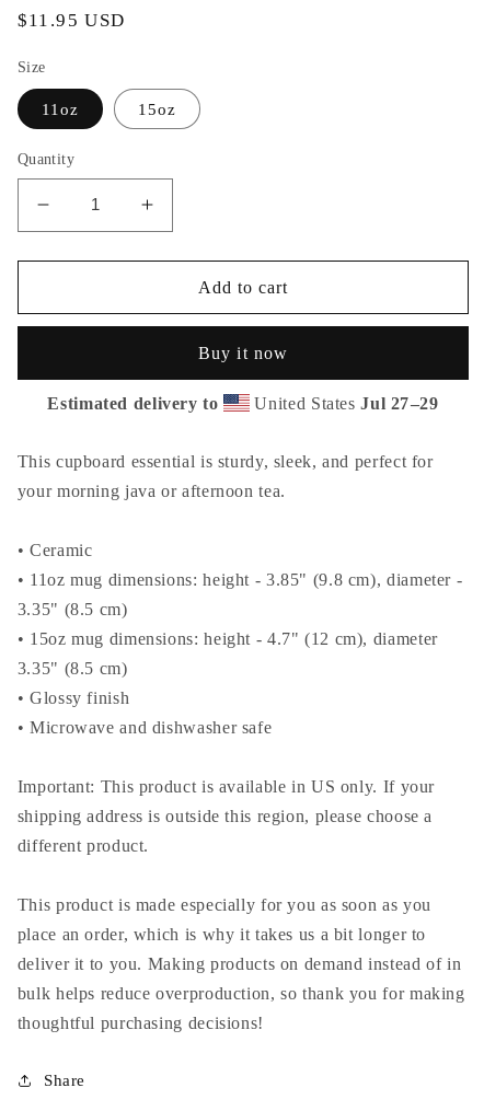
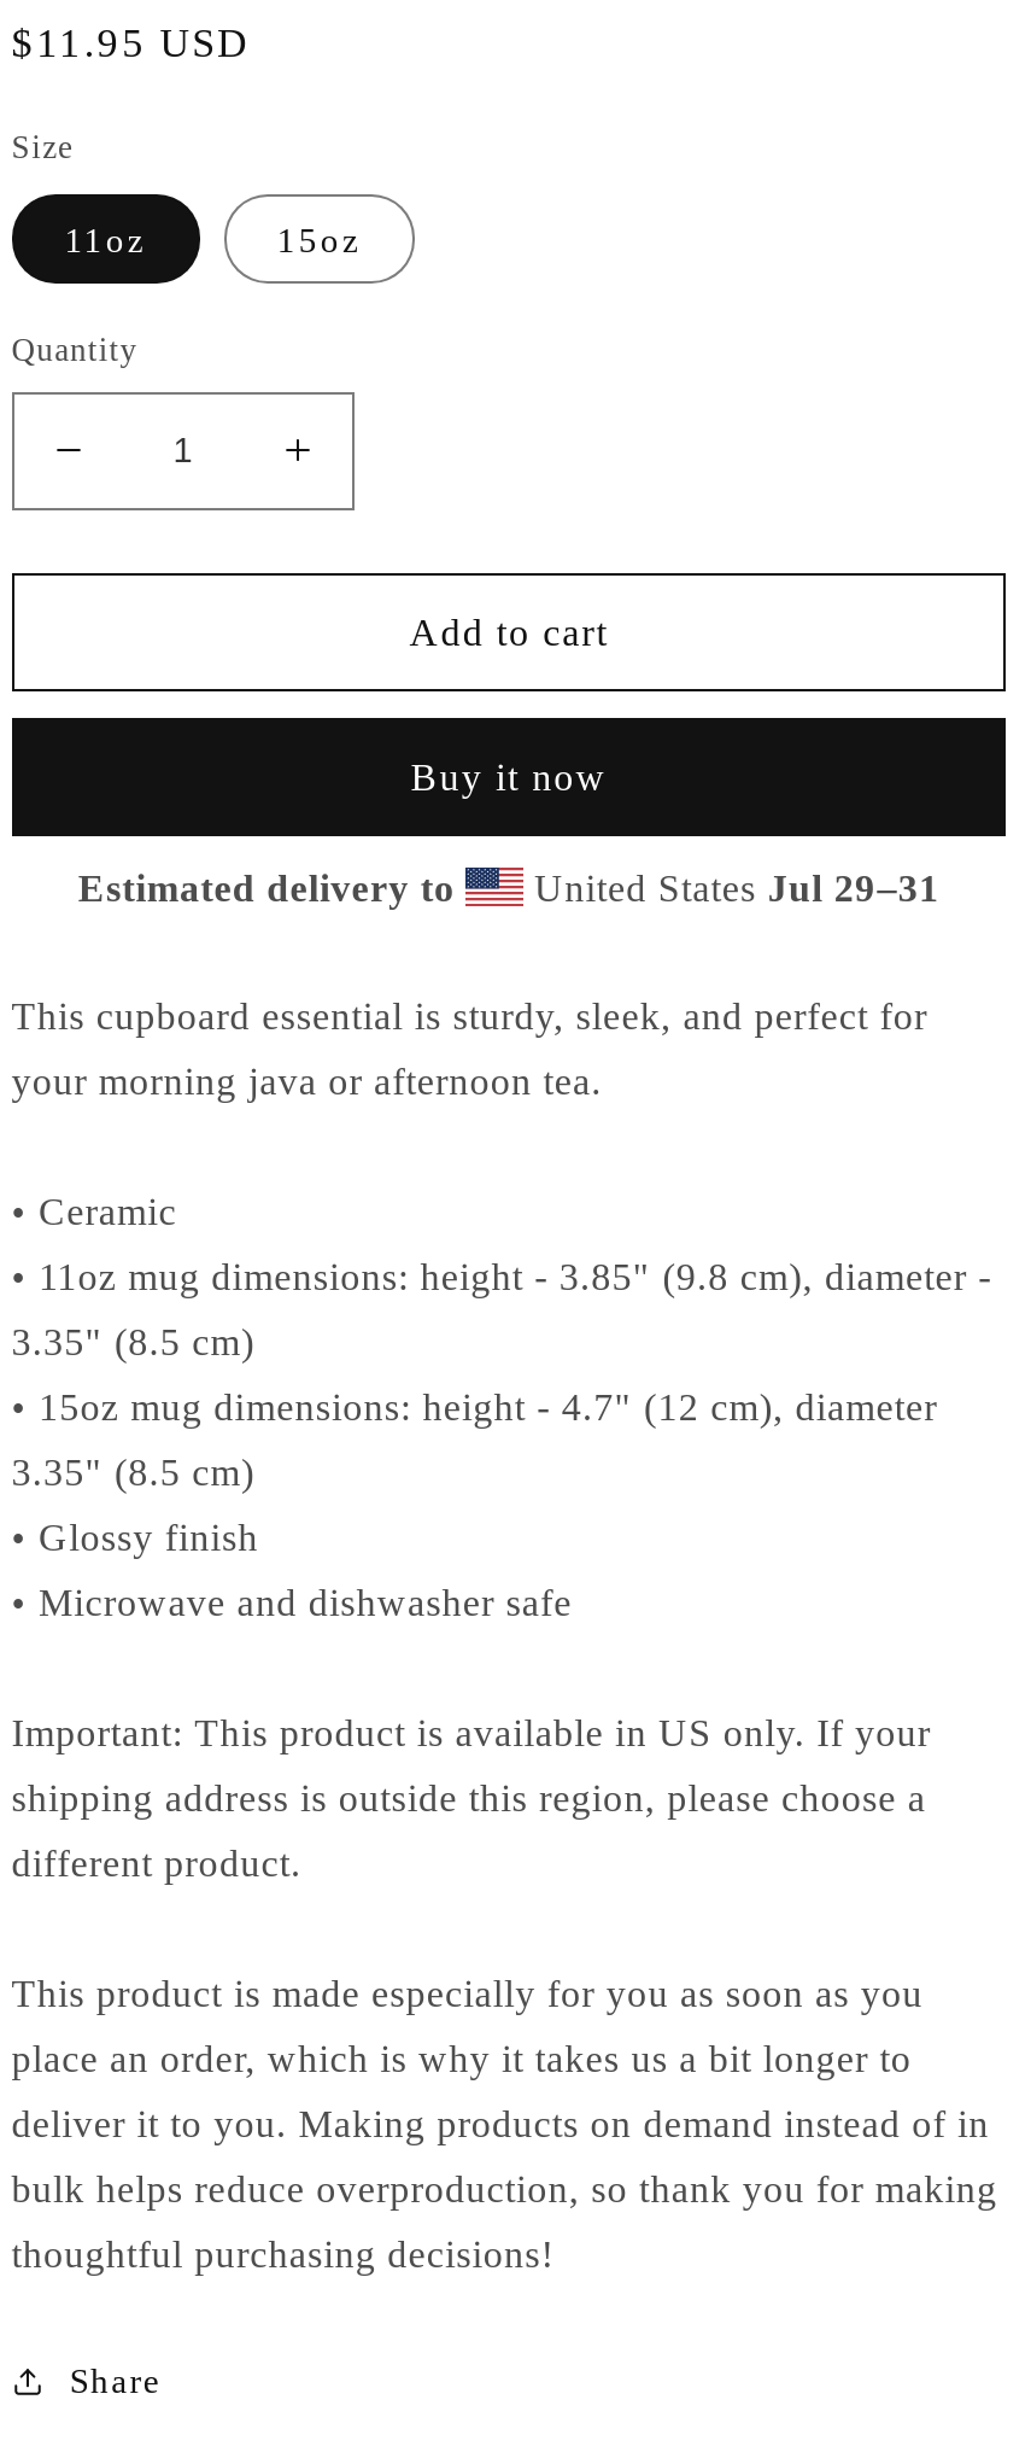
[250,394,439,413] United States Jul 27–29 -> [523,868,940,909] United States Jul 29–31

